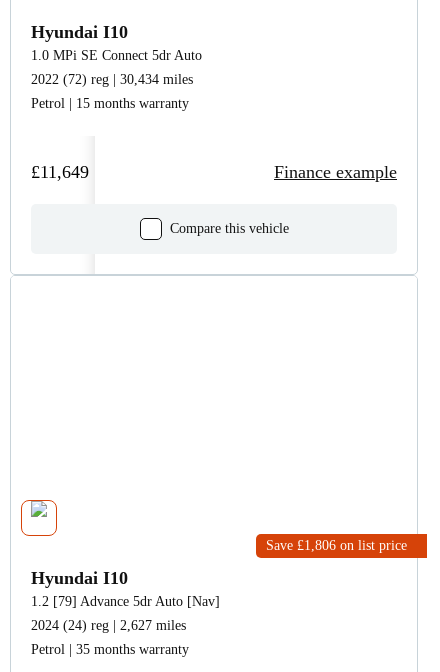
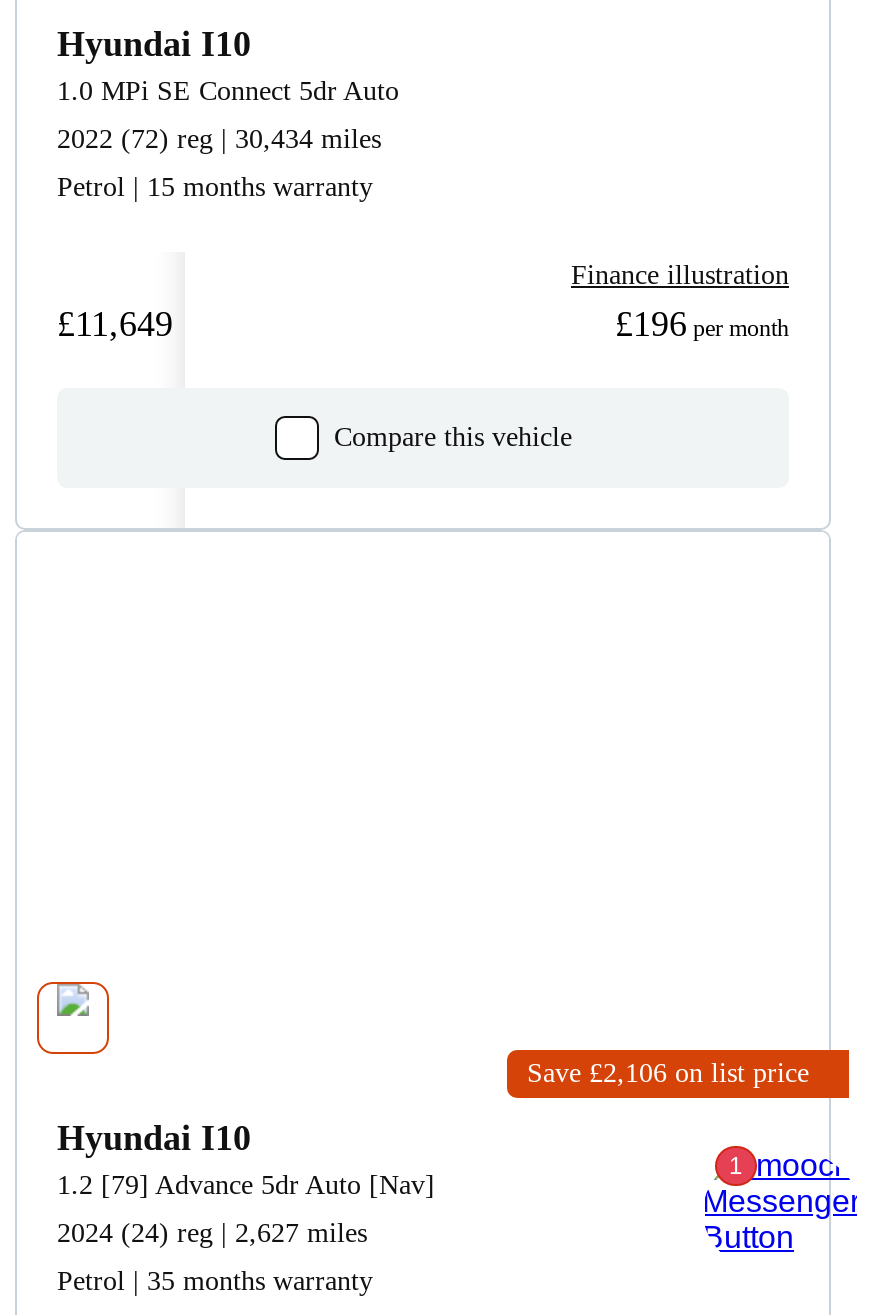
none -> [571,261,789,291] Finance illustration
[274,162,397,182] Finance example -> [615,305,789,345] £196 per month
[266,538,407,553] Save £1,806 on list price -> [527,1058,809,1088] Save £2,106 on list price
none -> [703,1143,859,1255] [image]

